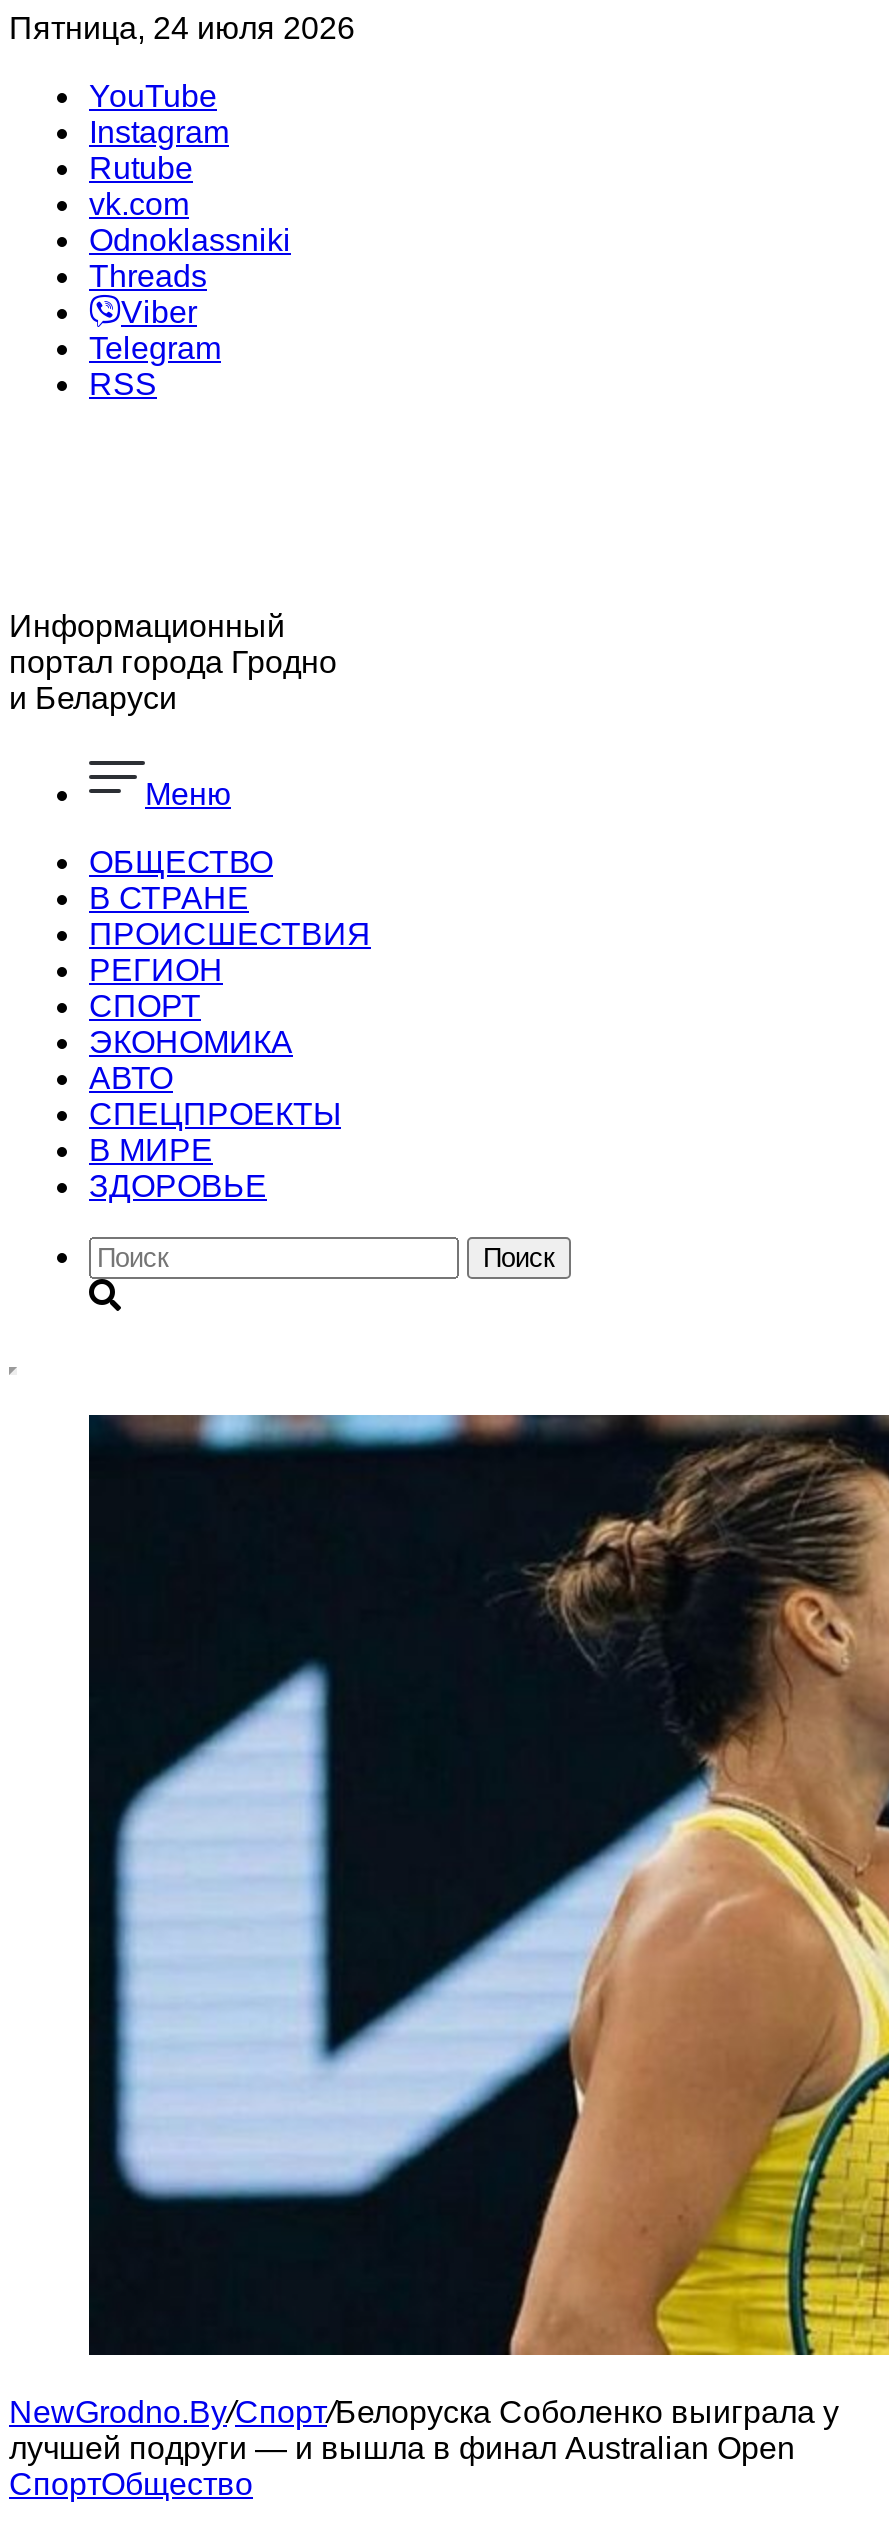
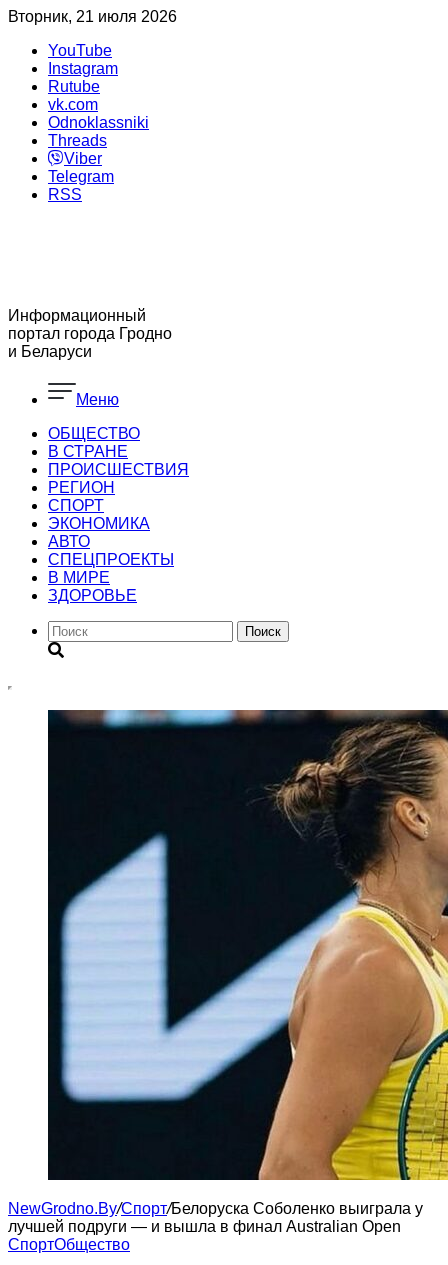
[9,11,355,45] Пятница, 24 июля 2026 -> [8,8,177,25] Вторник, 21 июля 2026

